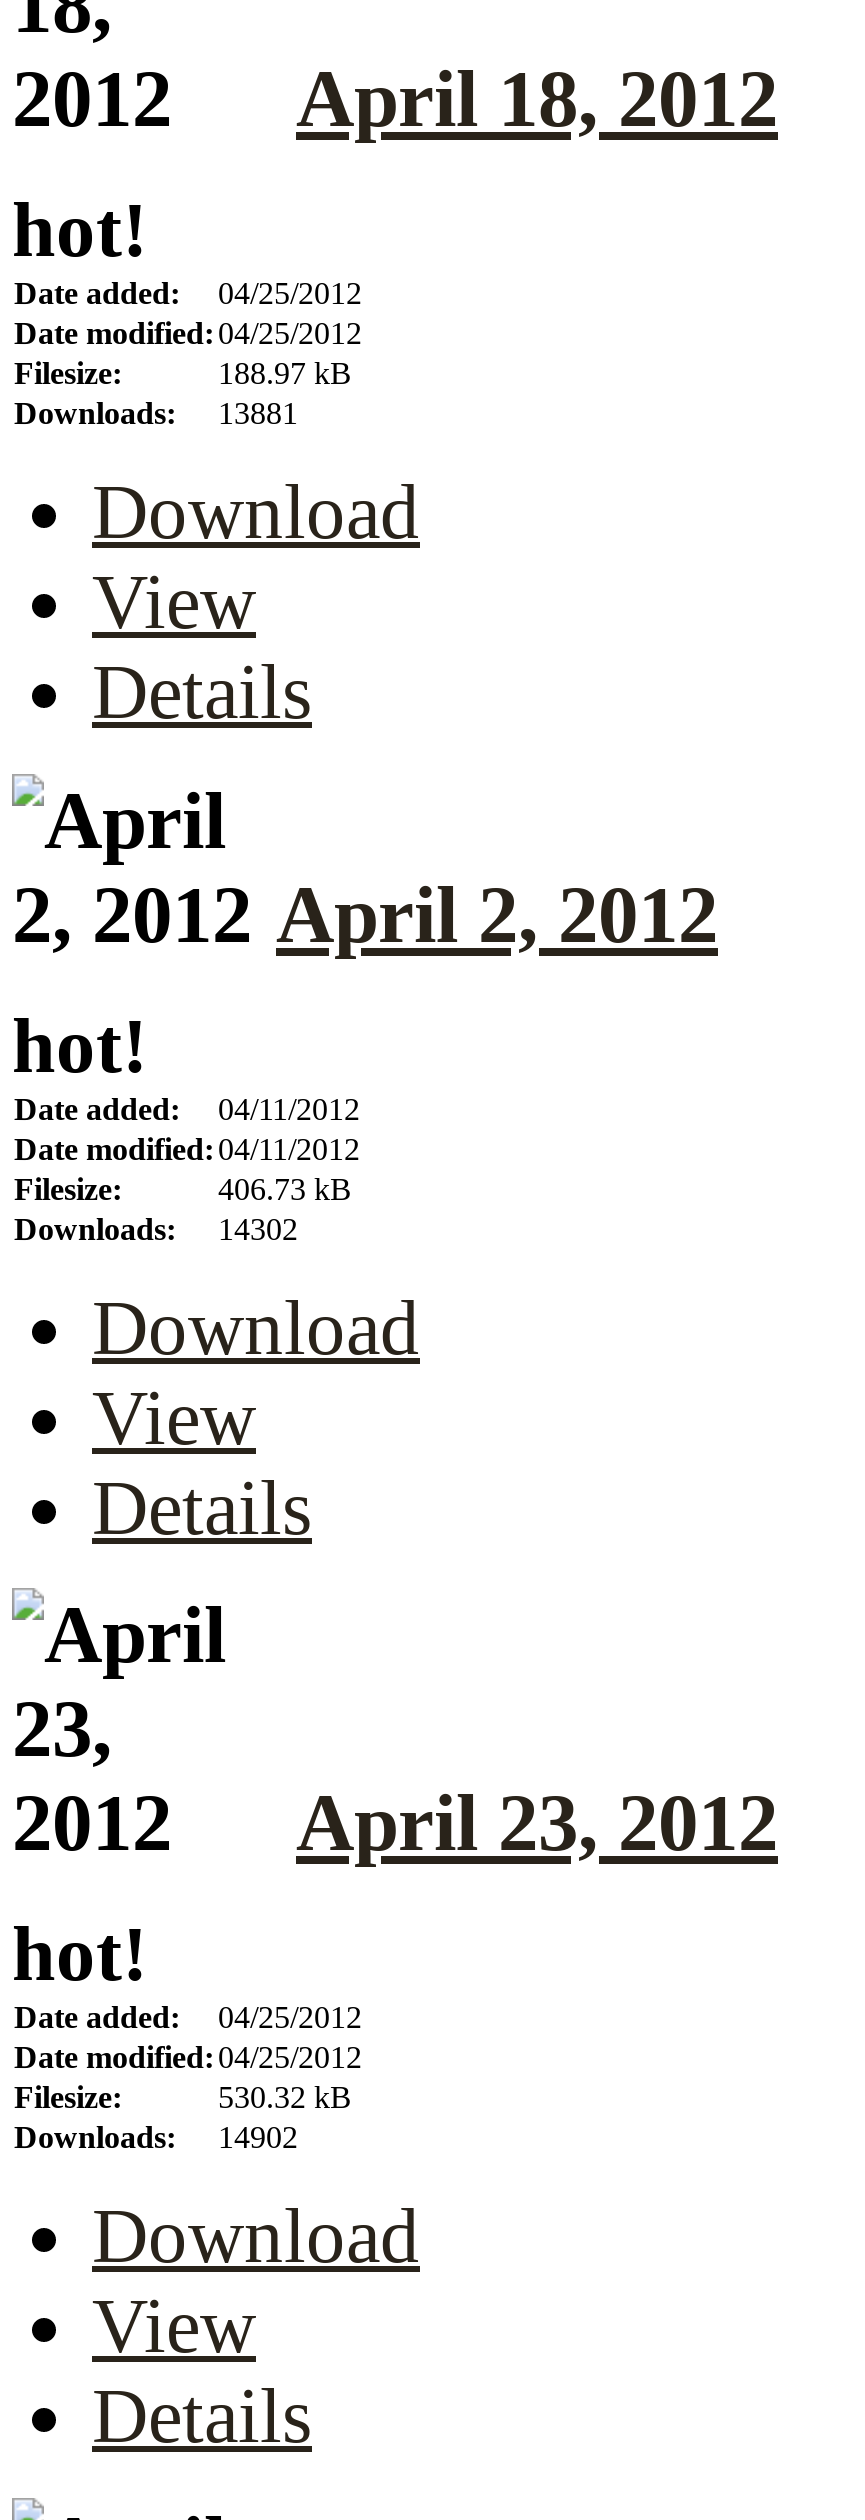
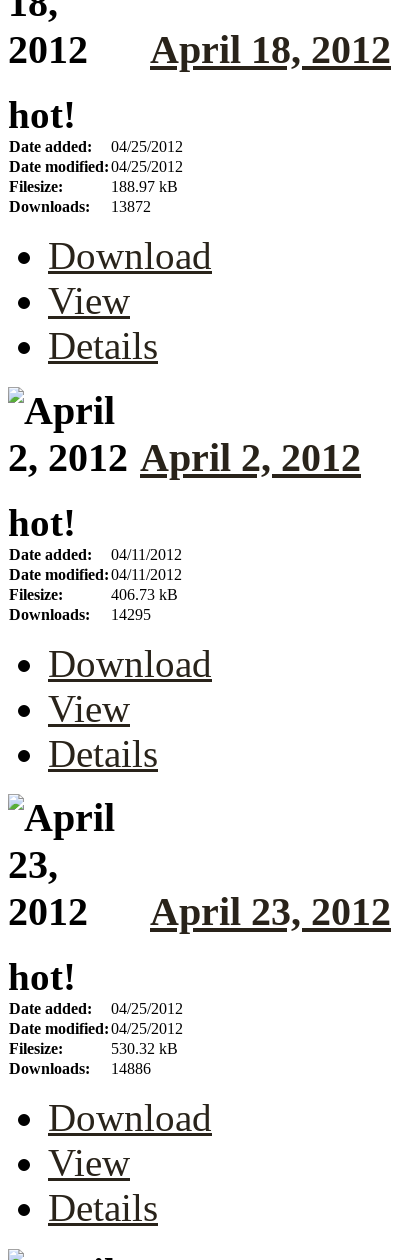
[14,396,298,430] Downloads: 13881 -> [9,198,151,215] Downloads: 13872
[14,1211,298,1245] Downloads: 14302 -> [9,605,151,622] Downloads: 14295
[14,2120,298,2154] Downloads: 14902 -> [9,1060,151,1077] Downloads: 14886

